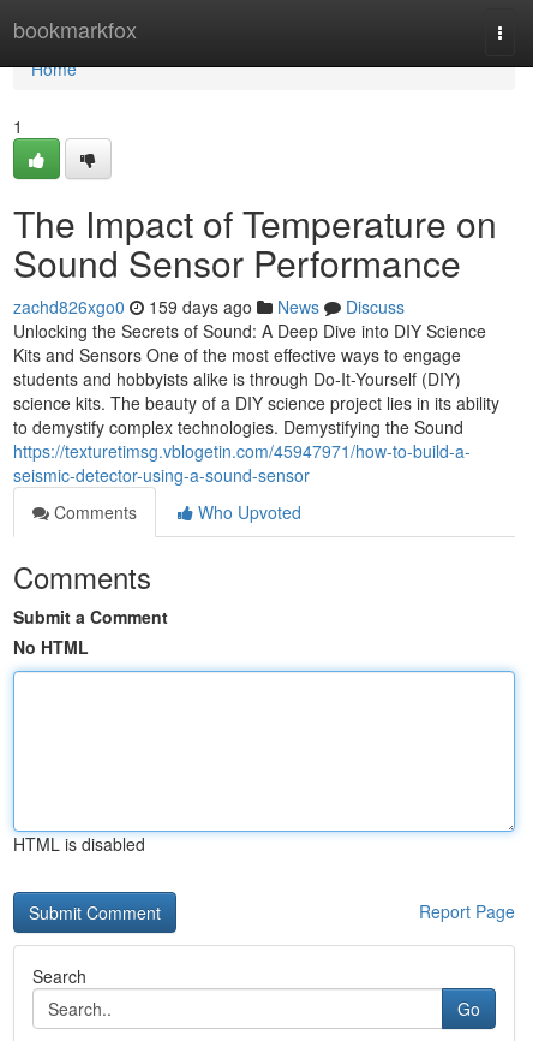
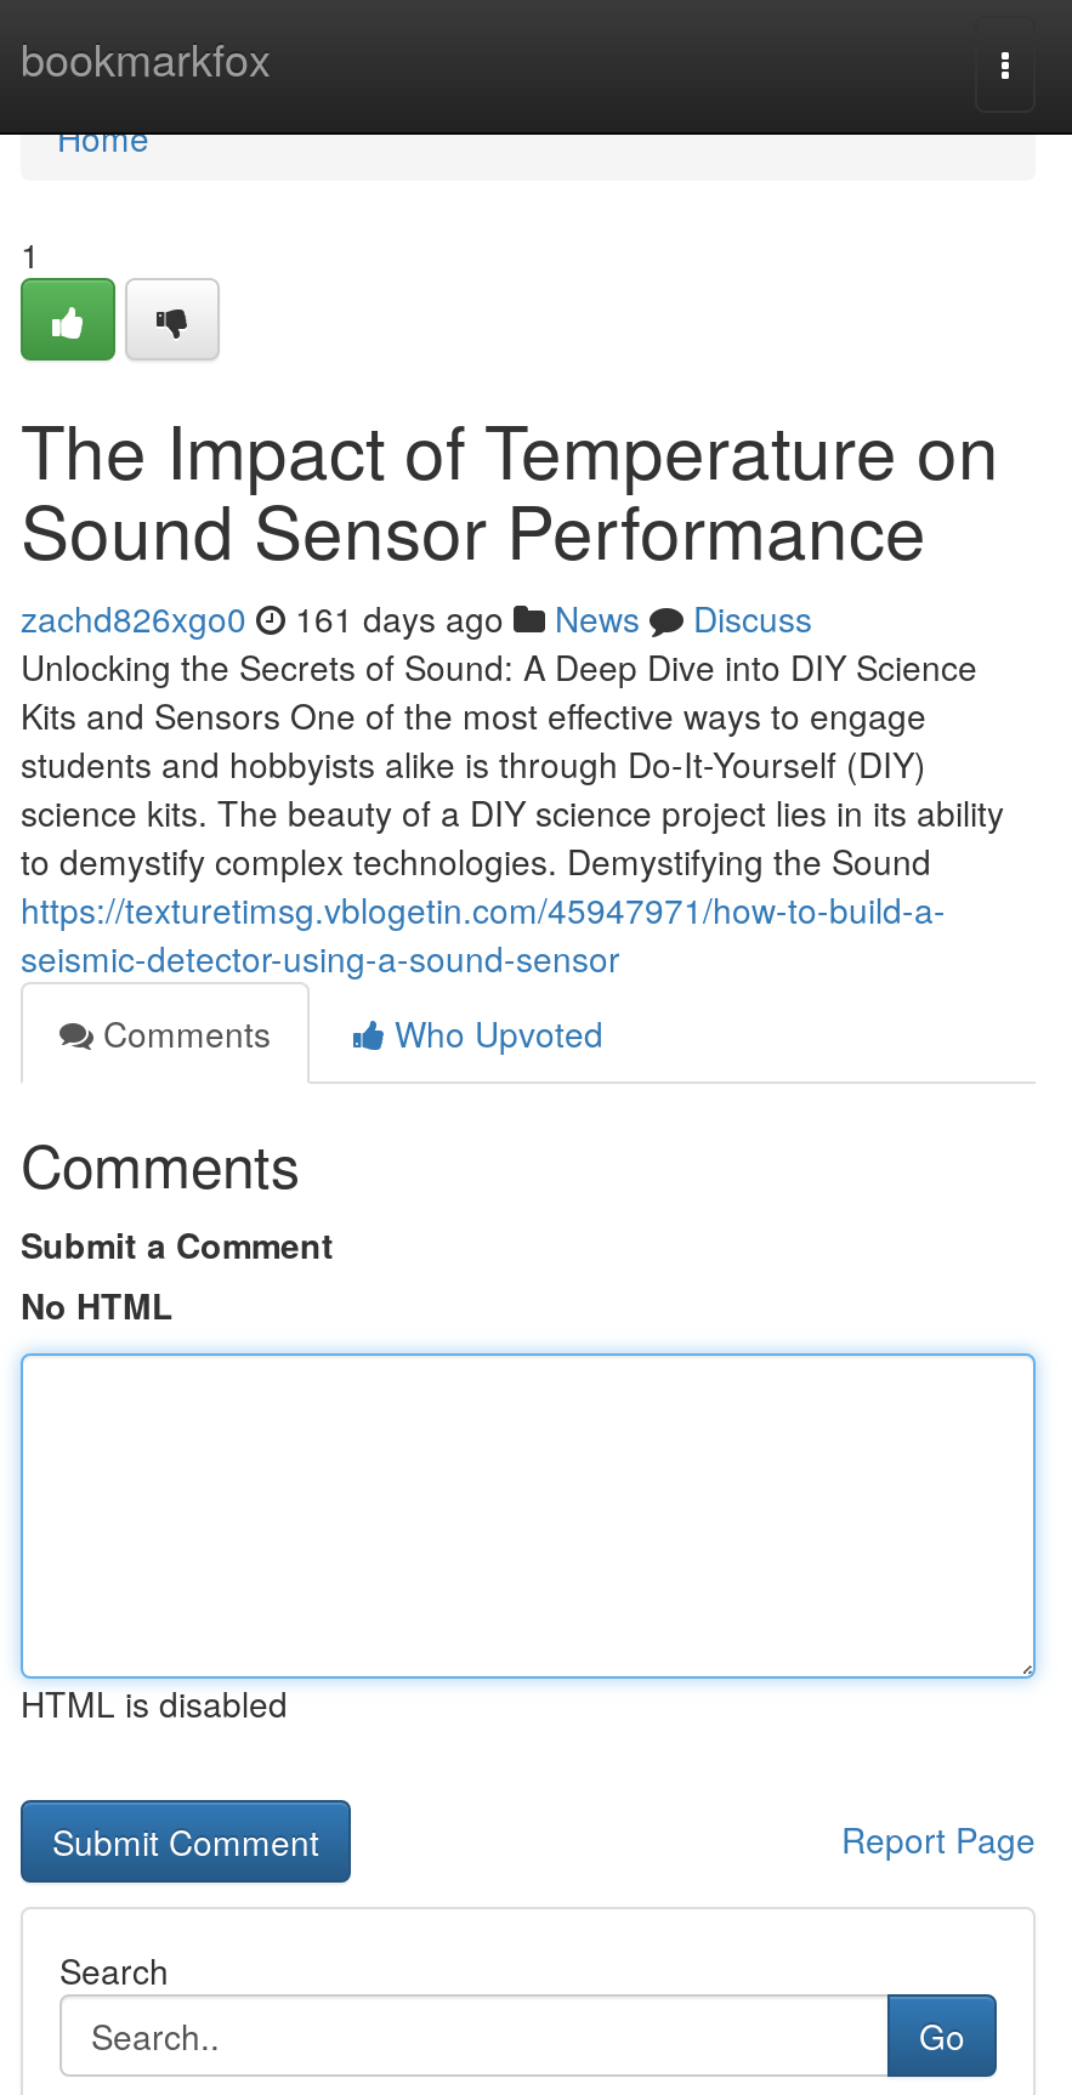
[13,295,405,319] zachd826xgo0 159 days ago News Discuss -> [21,594,812,642] zachd826xgo0 161 days ago News Discuss

